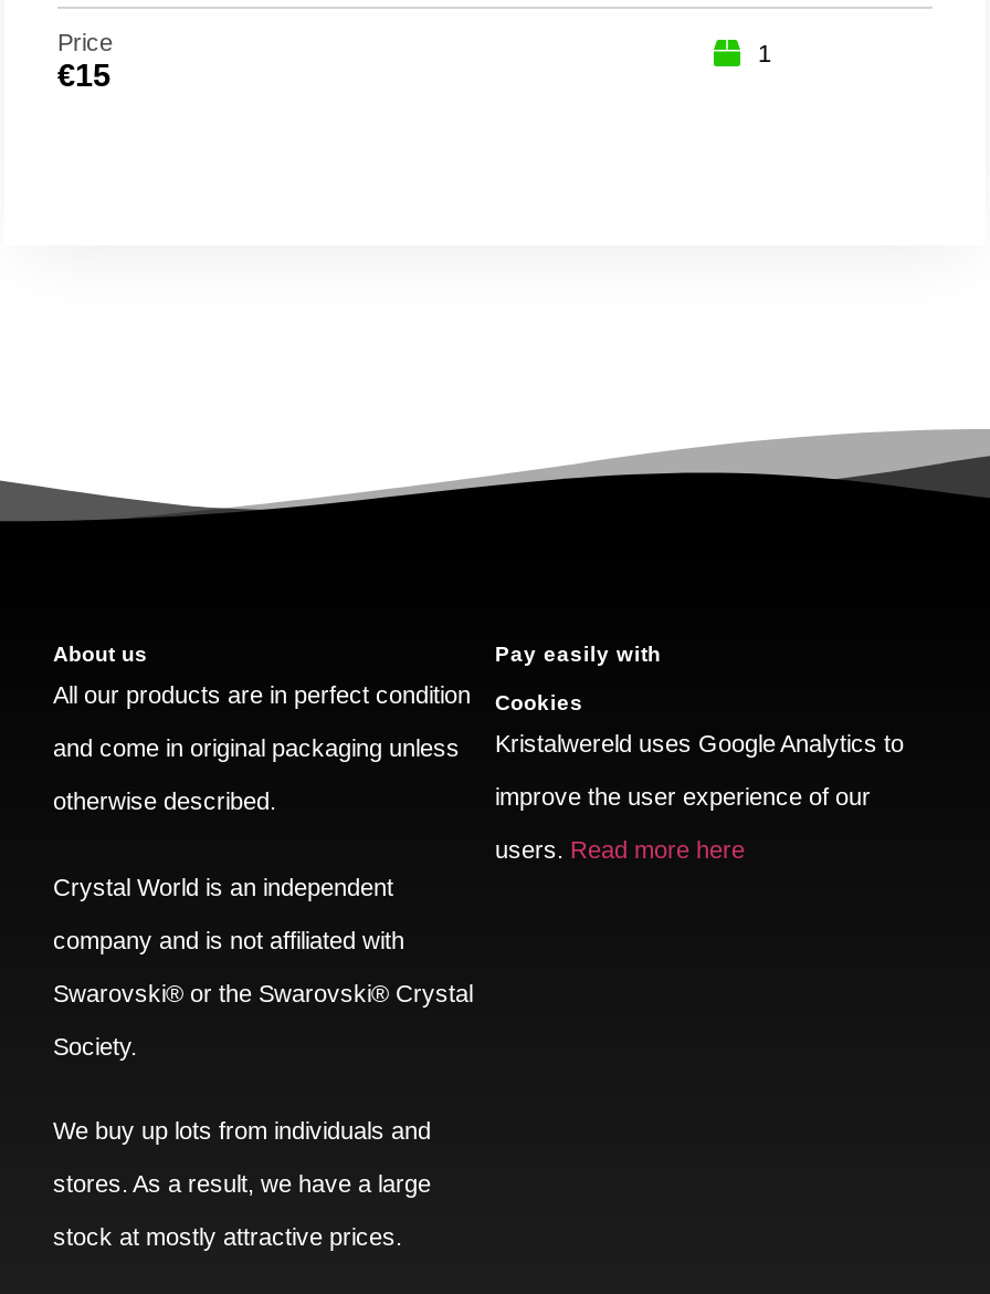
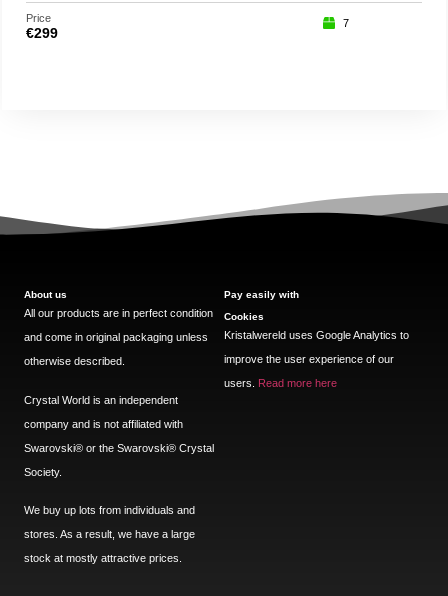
[758,39,771,66] 1 -> [343,17,349,29] 7
[57,57,110,92] €15 -> [26,25,58,41] €299

